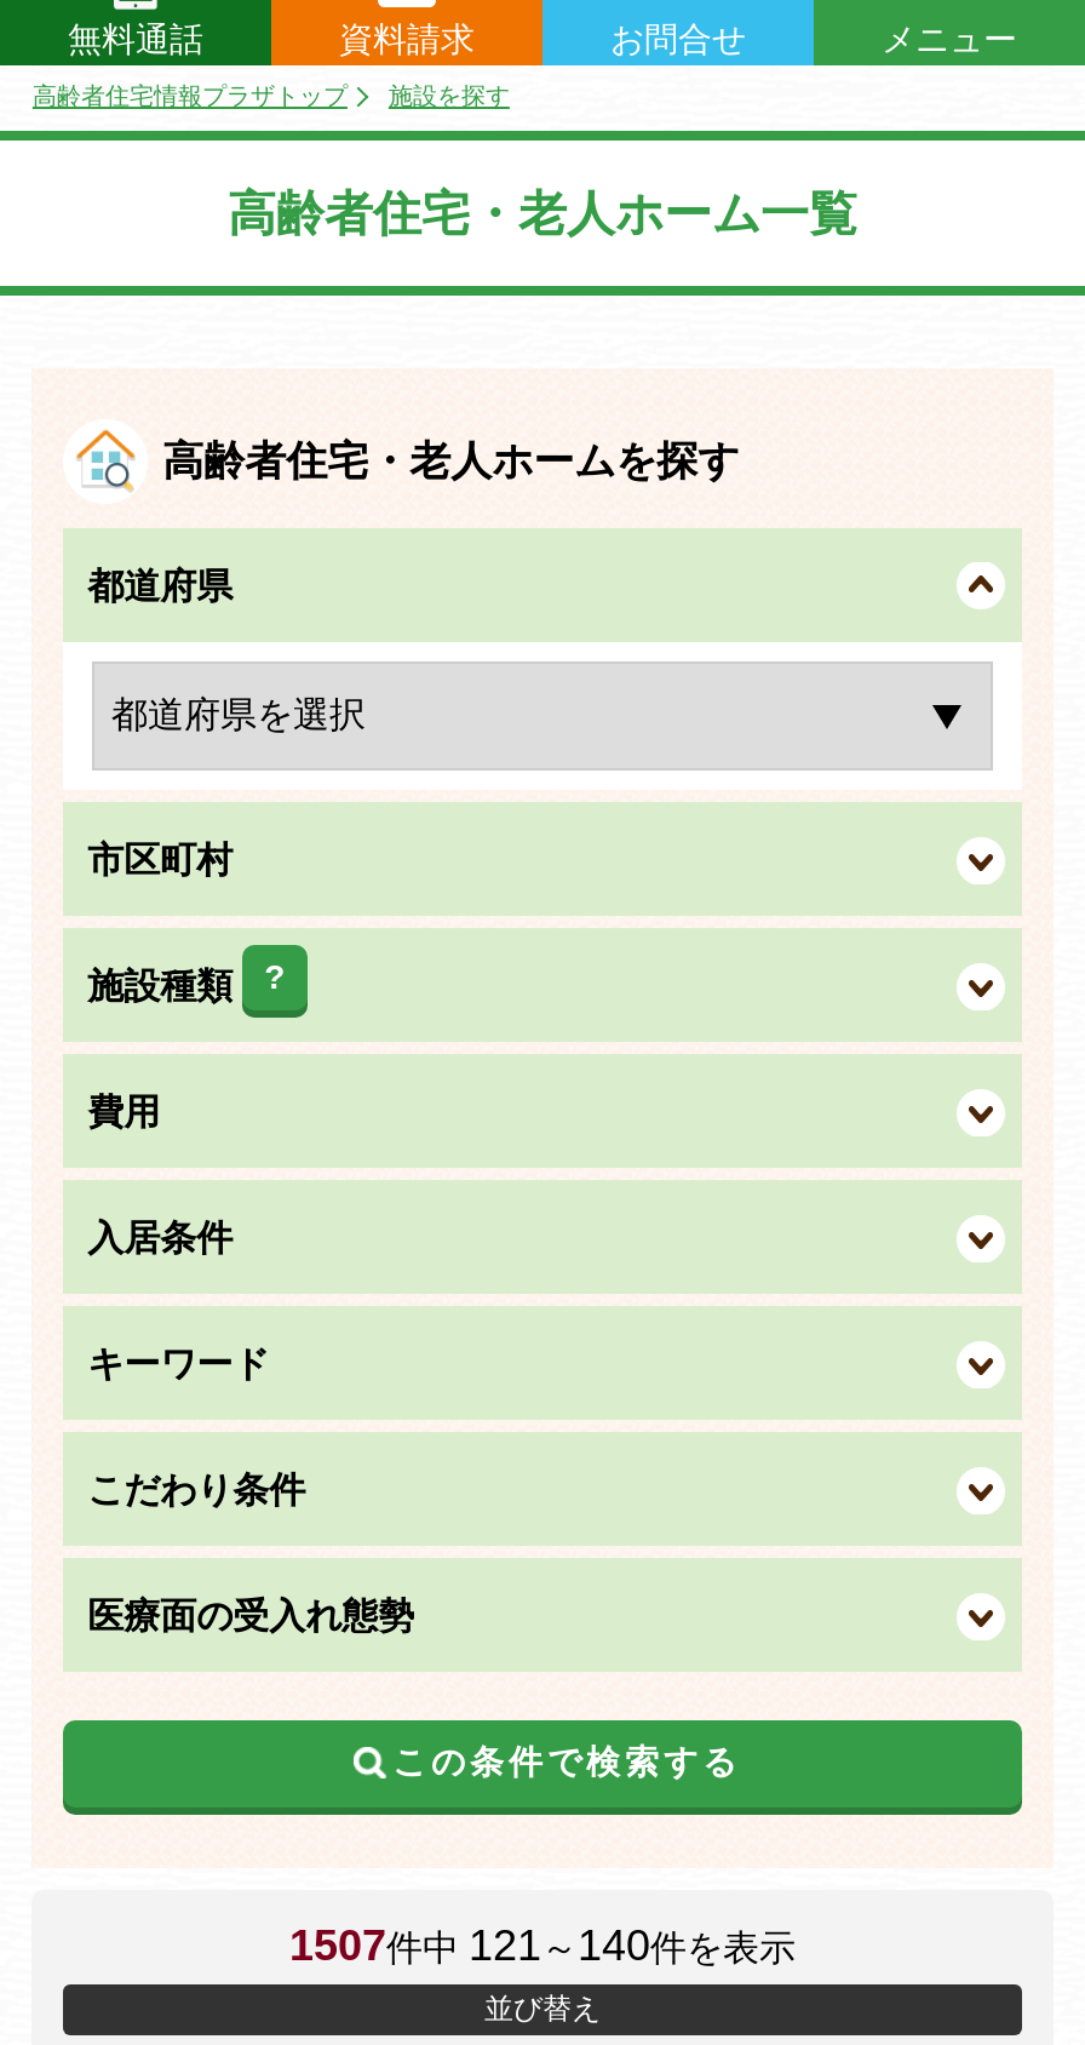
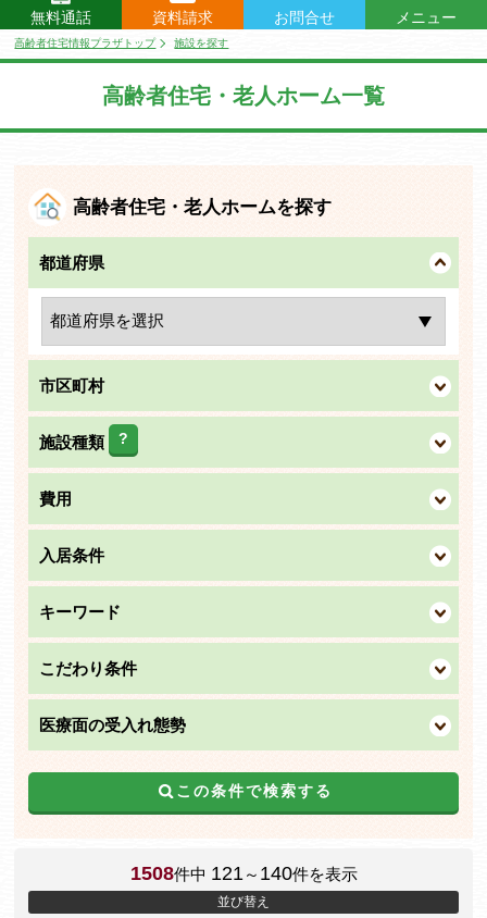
[289,1921,796,1970] 1507件中121～140件を表示 -> [130,863,357,884] 1508件中121～140件を表示

